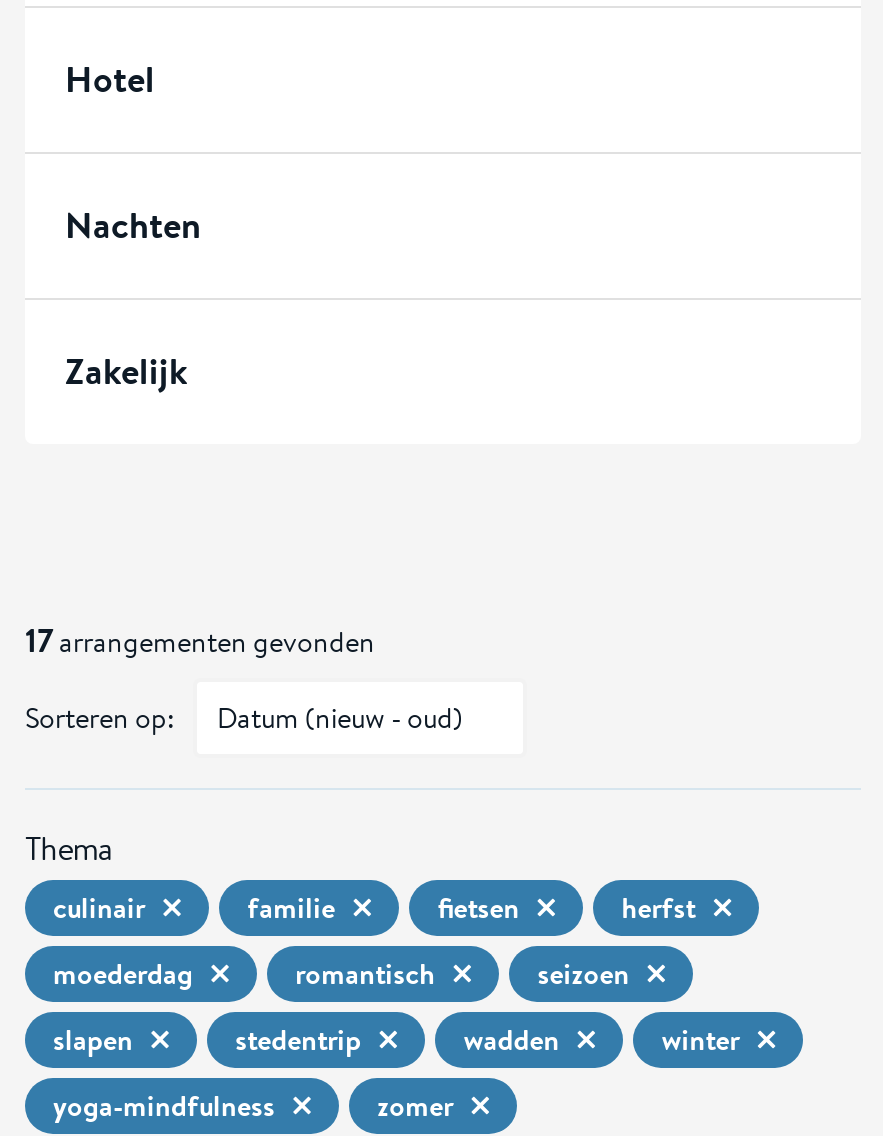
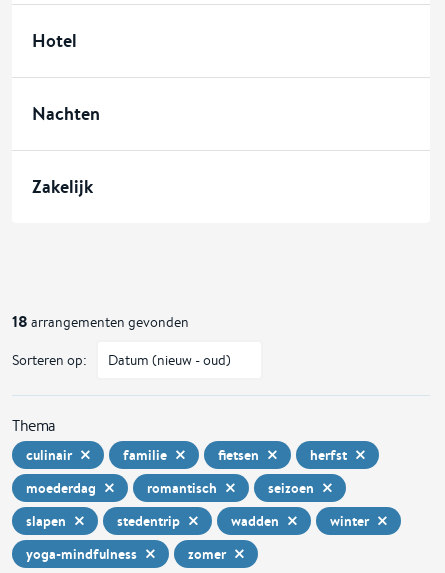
[25,618,375,662] 17arrangementen gevonden -> [12,310,189,332] 18arrangementen gevonden

